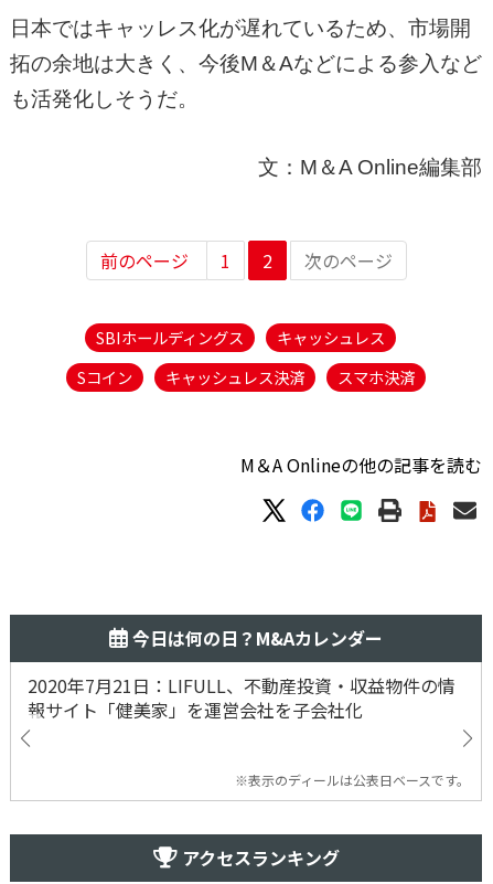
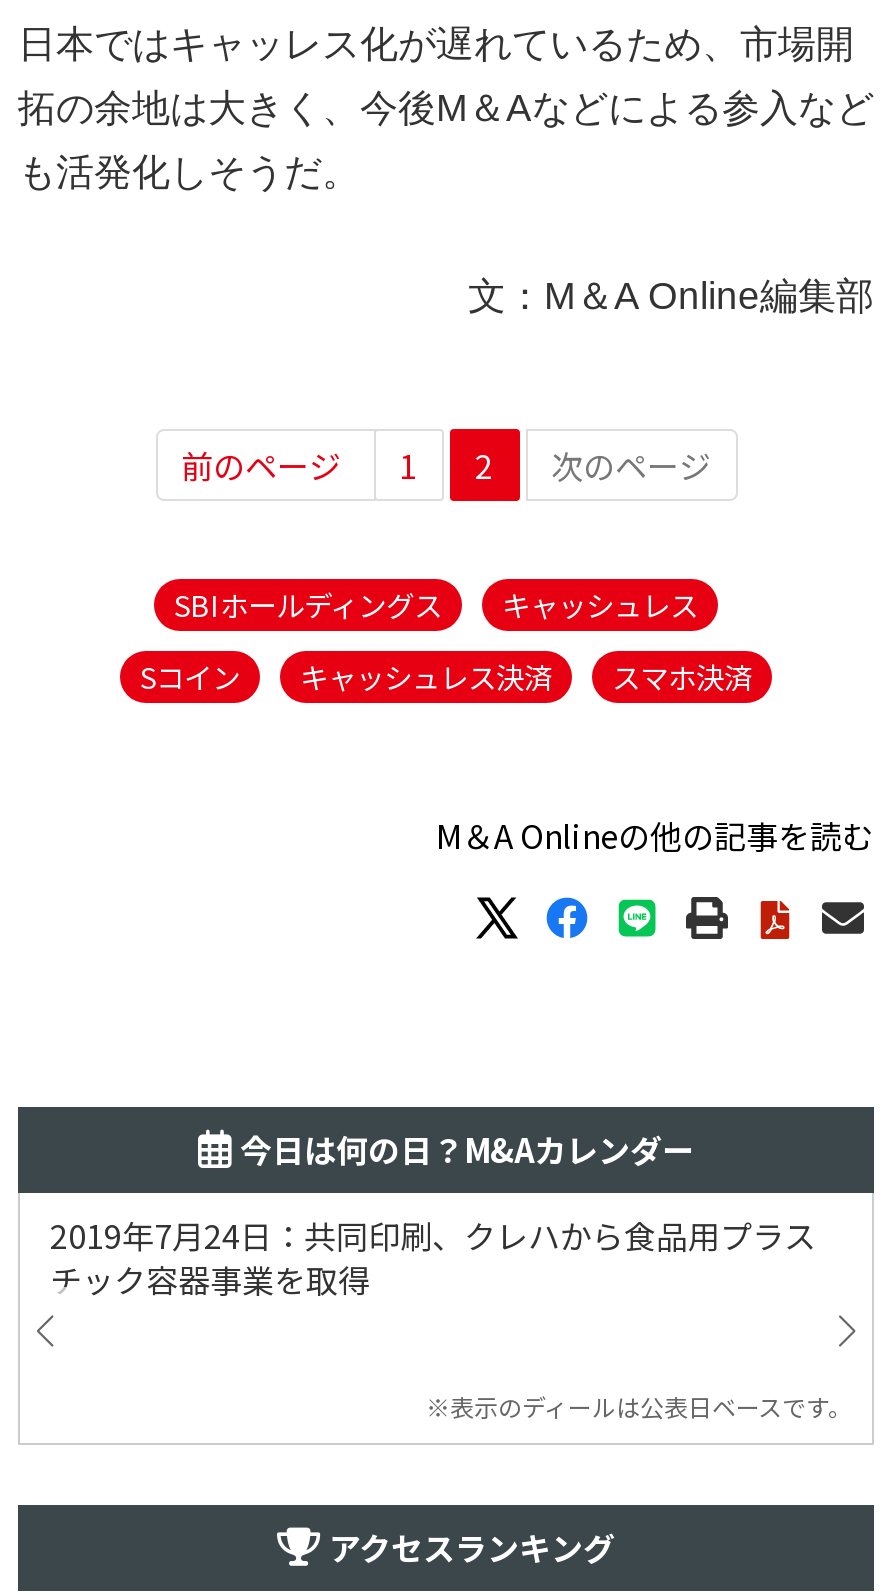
[28,672,456,722] 2020年7月21日：LIFULL、不動産投資・収益物件の情 | 報サイト「健美家」を運営会社を子会社化 -> [50,1210,816,1302] 2019年7月24日：共同印刷、クレハから食品用プラス | チック容器事業を取得

